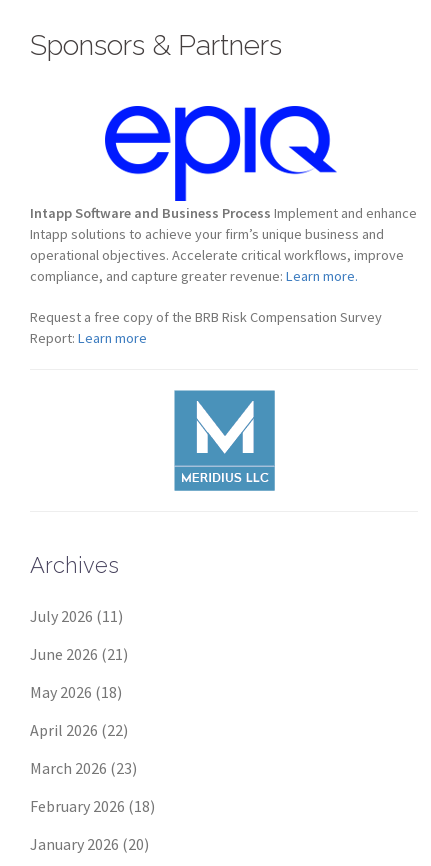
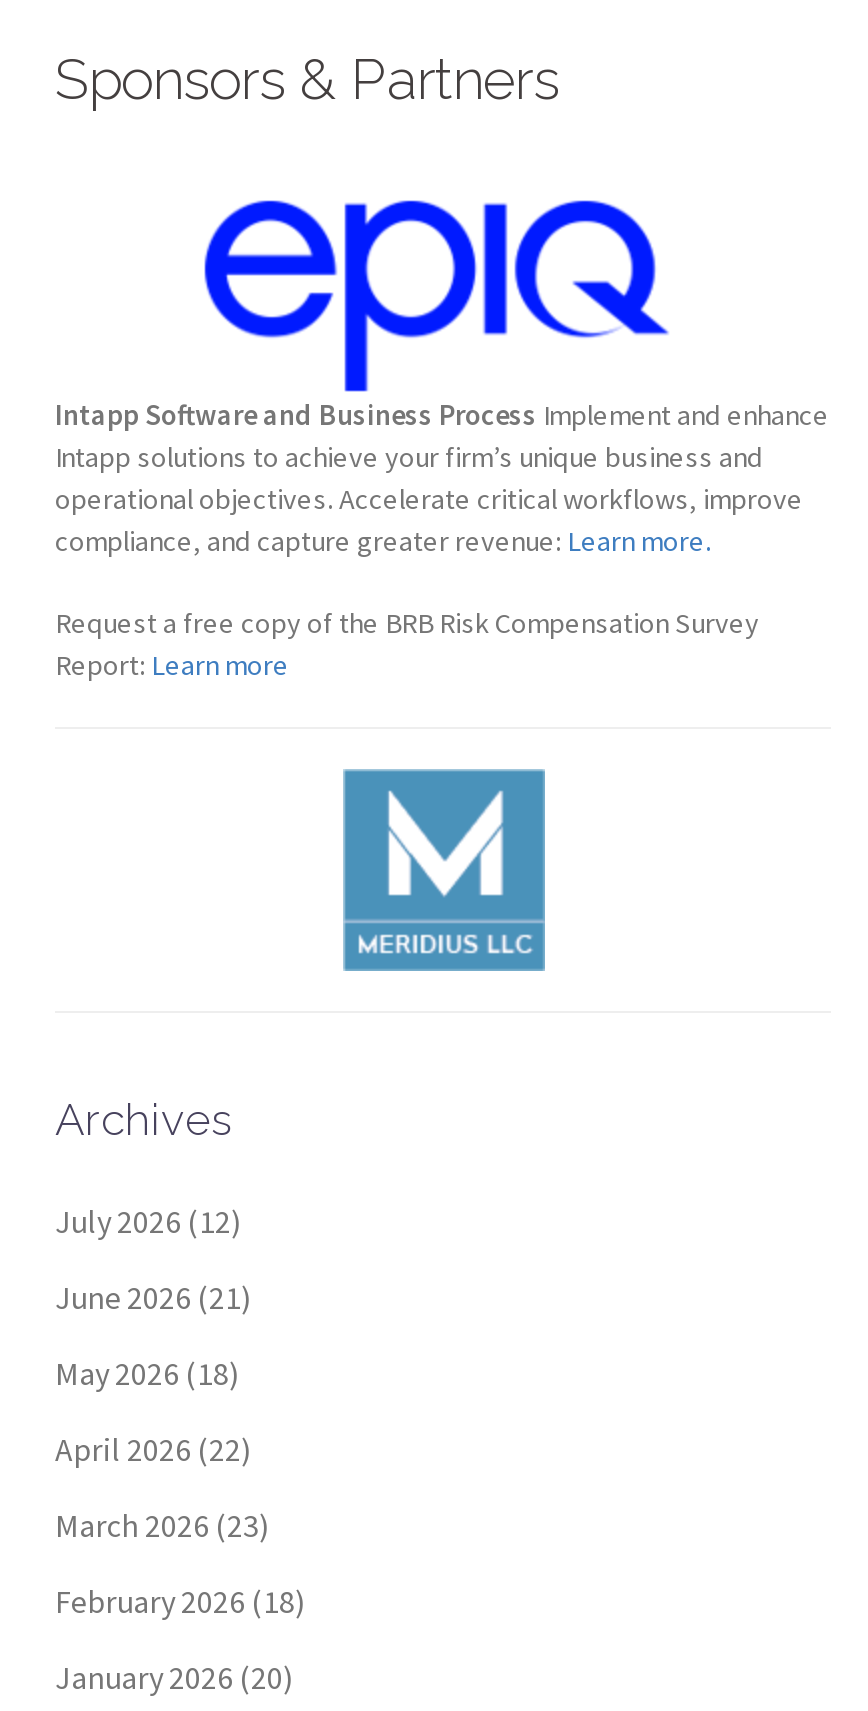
[30,606,123,626] July 2026 (11) -> [55,1201,241,1241] July 2026 (12)

